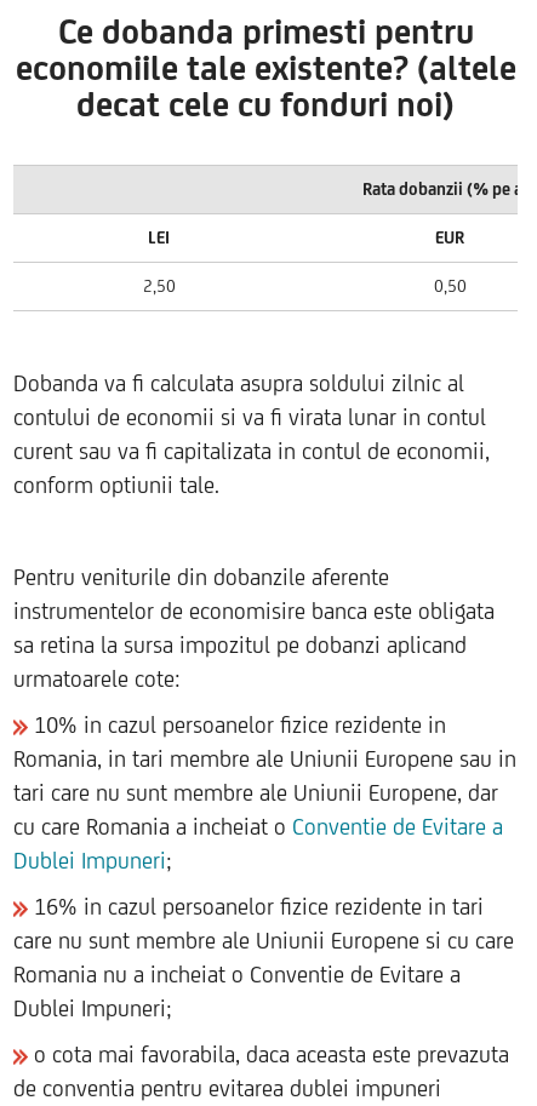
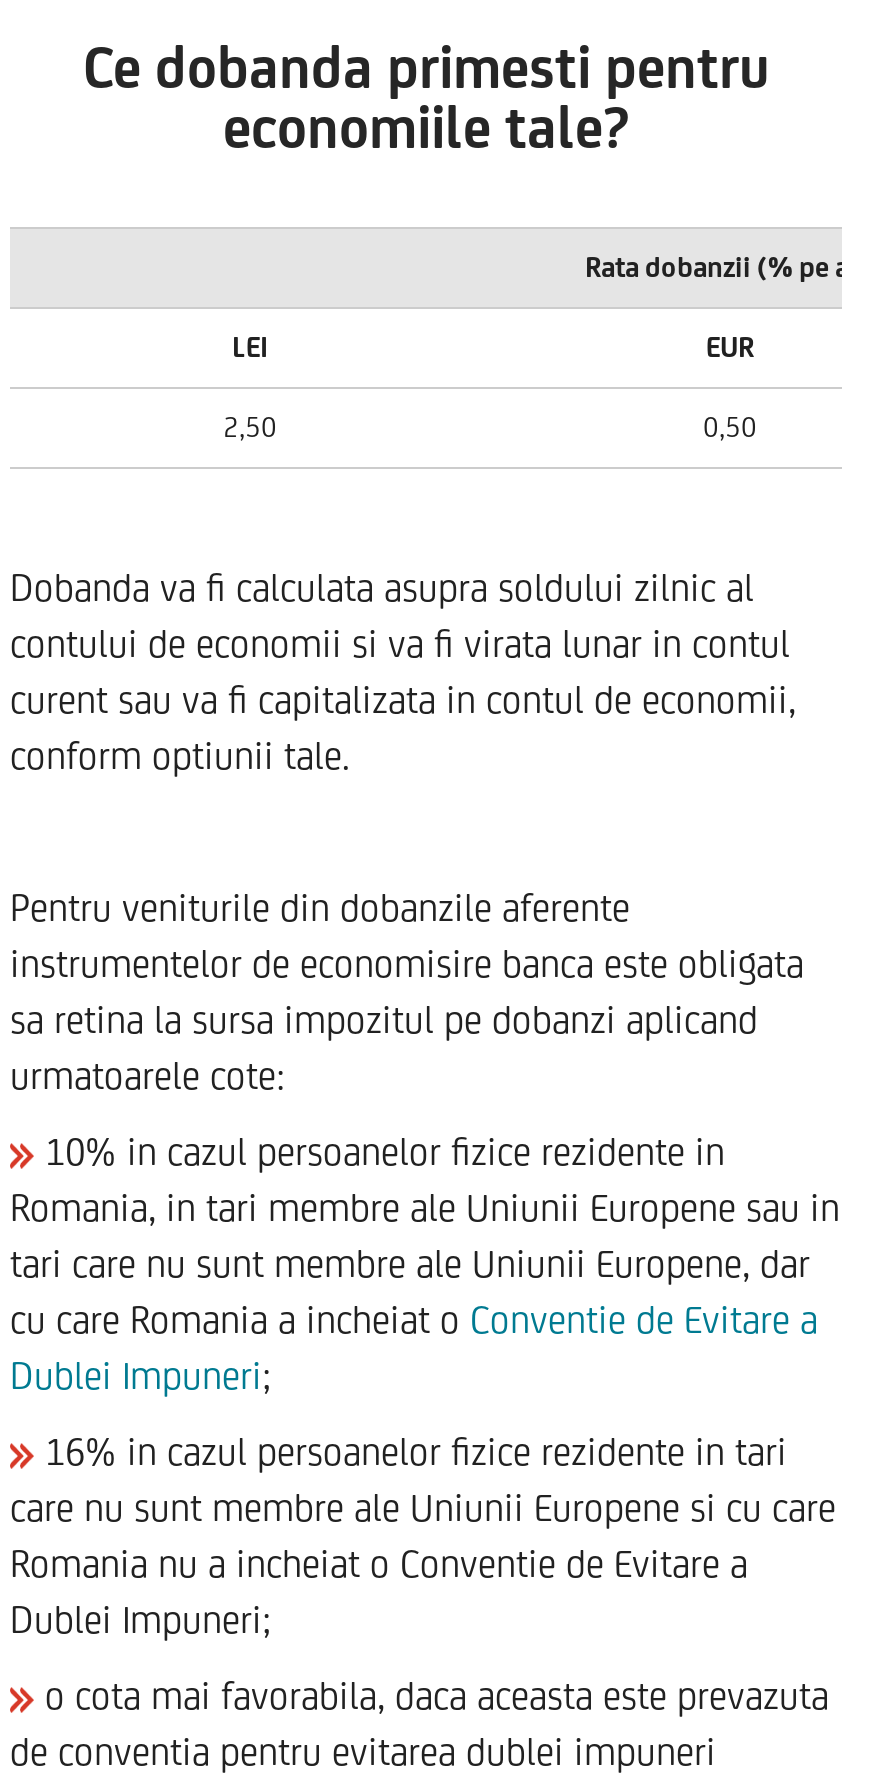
[15,47,516,124] economiile tale existente? (altele | decat cele cu fonduri noi) -> [223,93,629,159] economiile tale?

